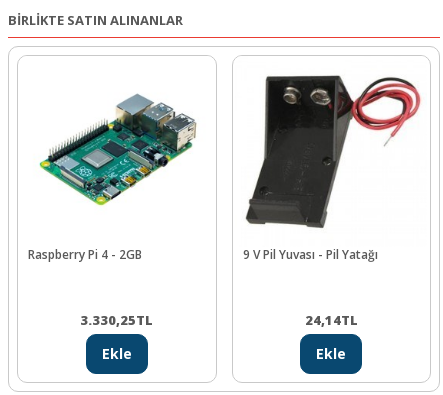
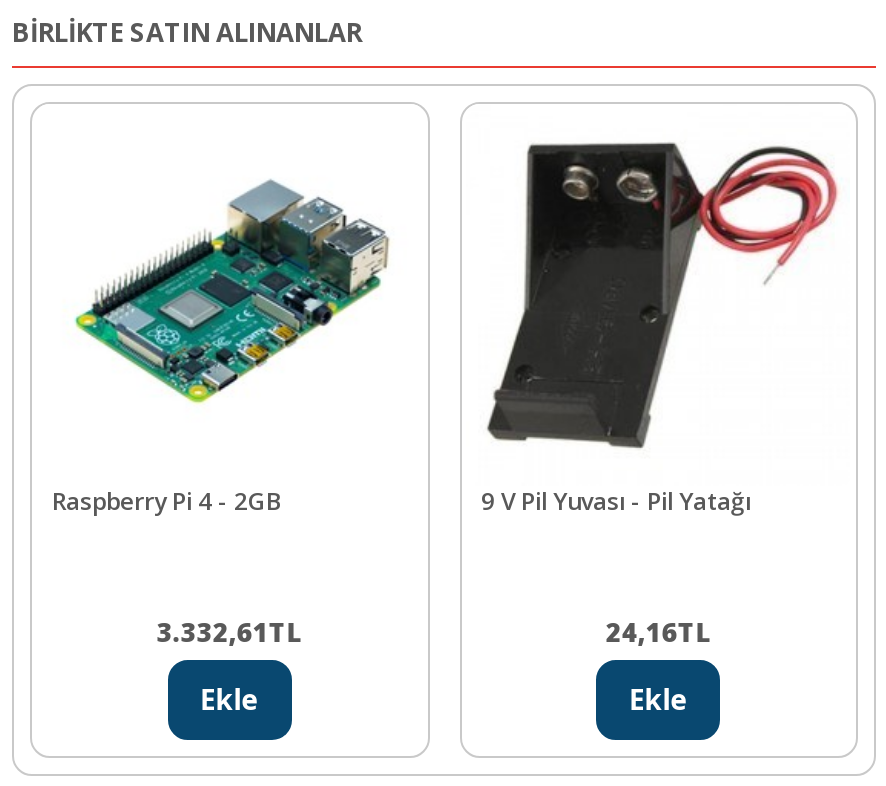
[80,311,153,329] 3.330,25TL -> [156,615,302,651] 3.332,61TL
[305,311,358,329] 24,14TL -> [606,615,712,651] 24,16TL

